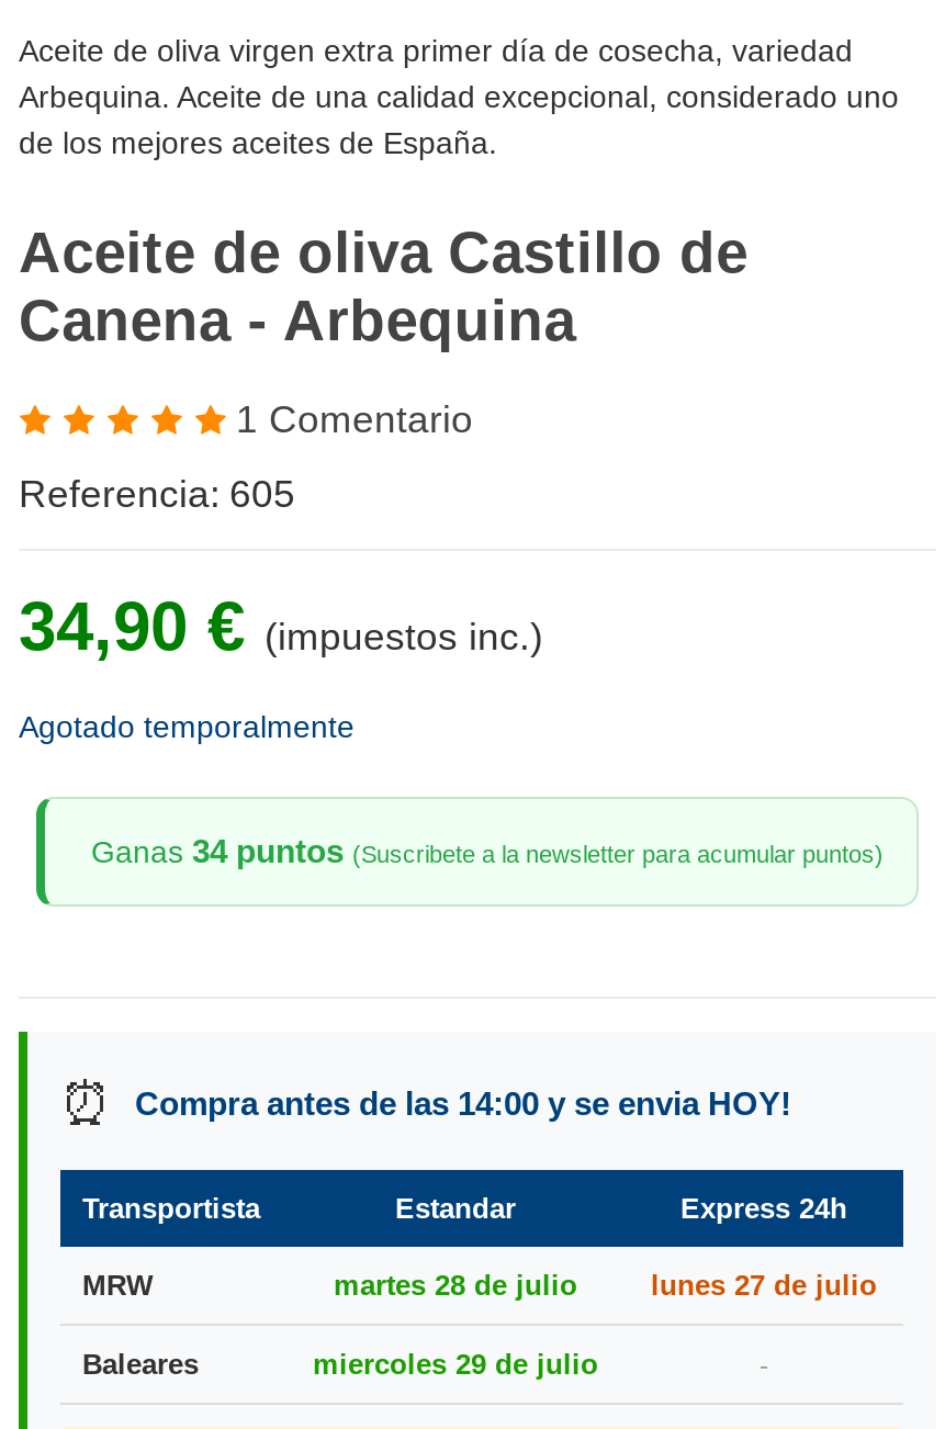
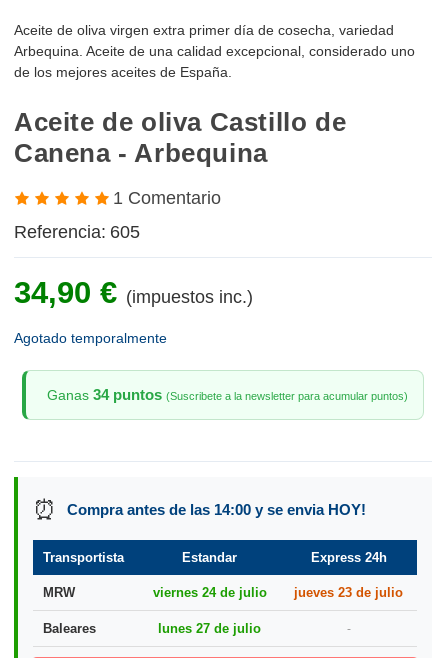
[334,1269,577,1302] martes 28 de julio -> [152,585,266,600] viernes 24 de julio
moved [651,1269,877,1302] -> [158,621,261,636]: lunes 27 de julio
none -> [294,585,403,600] jueves 23 de julio
[313,1348,598,1381] miercoles 29 de julio -> none

